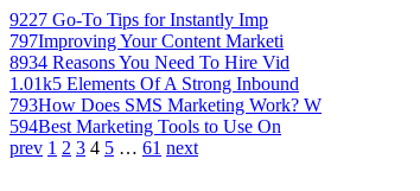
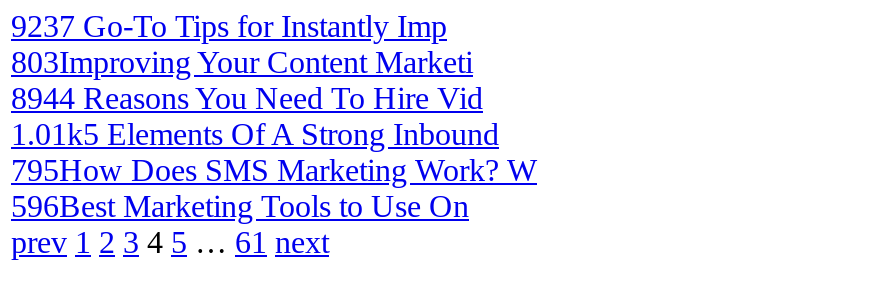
[9,9,268,30] 9227 Go-To Tips for Instantly Imp -> [11,9,447,43] 9237 Go-To Tips for Instantly Imp
[9,31,284,51] 797Improving Your Content Marketi -> [11,45,473,79] 803Improving Your Content Marketi
[9,52,289,72] 8934 Reasons You Need To Hire Vid -> [11,81,483,115] 8944 Reasons You Need To Hire Vid
[9,95,322,115] 793How Does SMS Marketing Work? W -> [11,153,537,187] 795How Does SMS Marketing Work? W
[9,116,281,136] 594Best Marketing Tools to Use On -> [11,189,469,223] 596Best Marketing Tools to Use On

